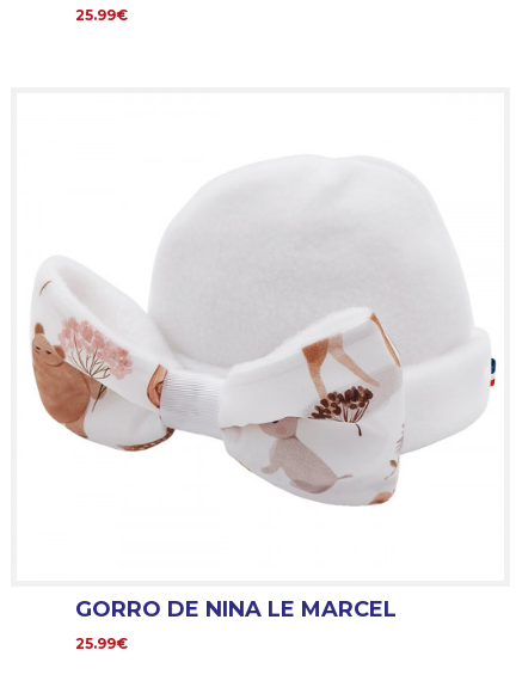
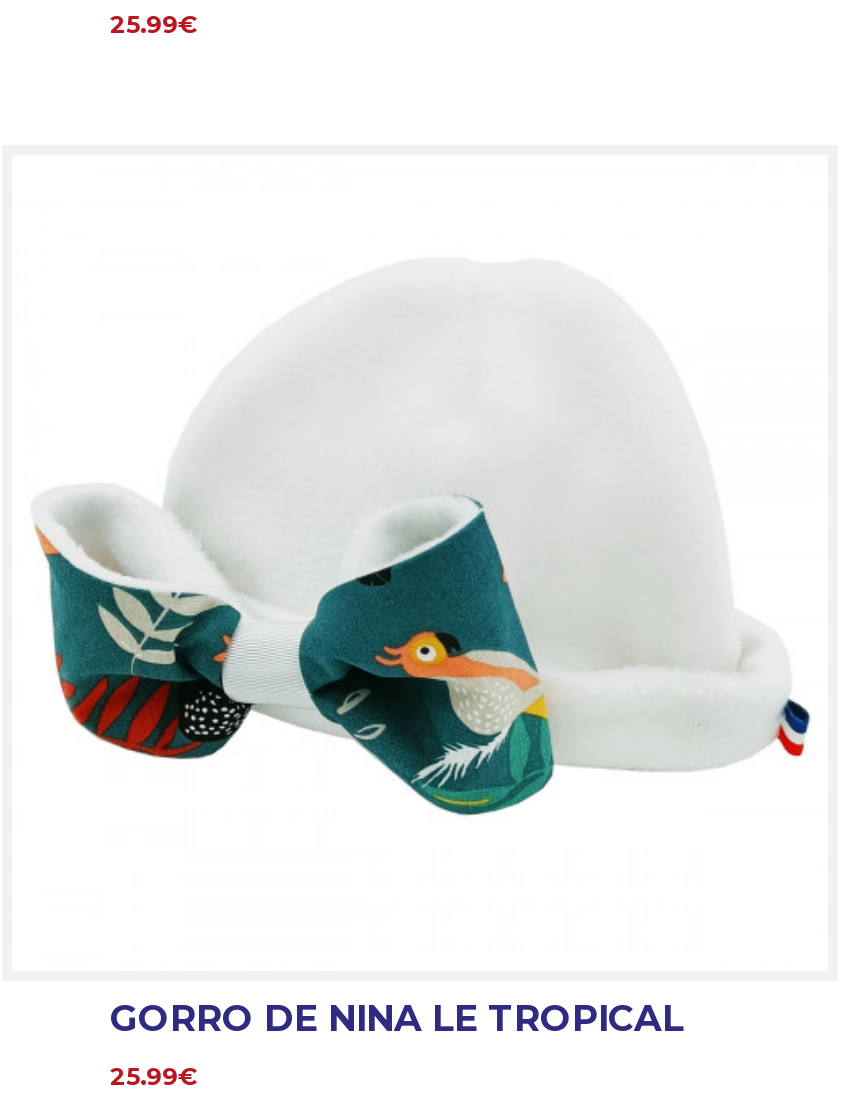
[30,158,498,507] [image] -> [34,333,814,845] [image]
[75,597,397,623] GORRO DE NINA LE MARCEL -> [110,998,684,1042] GORRO DE NINA LE TROPICAL

